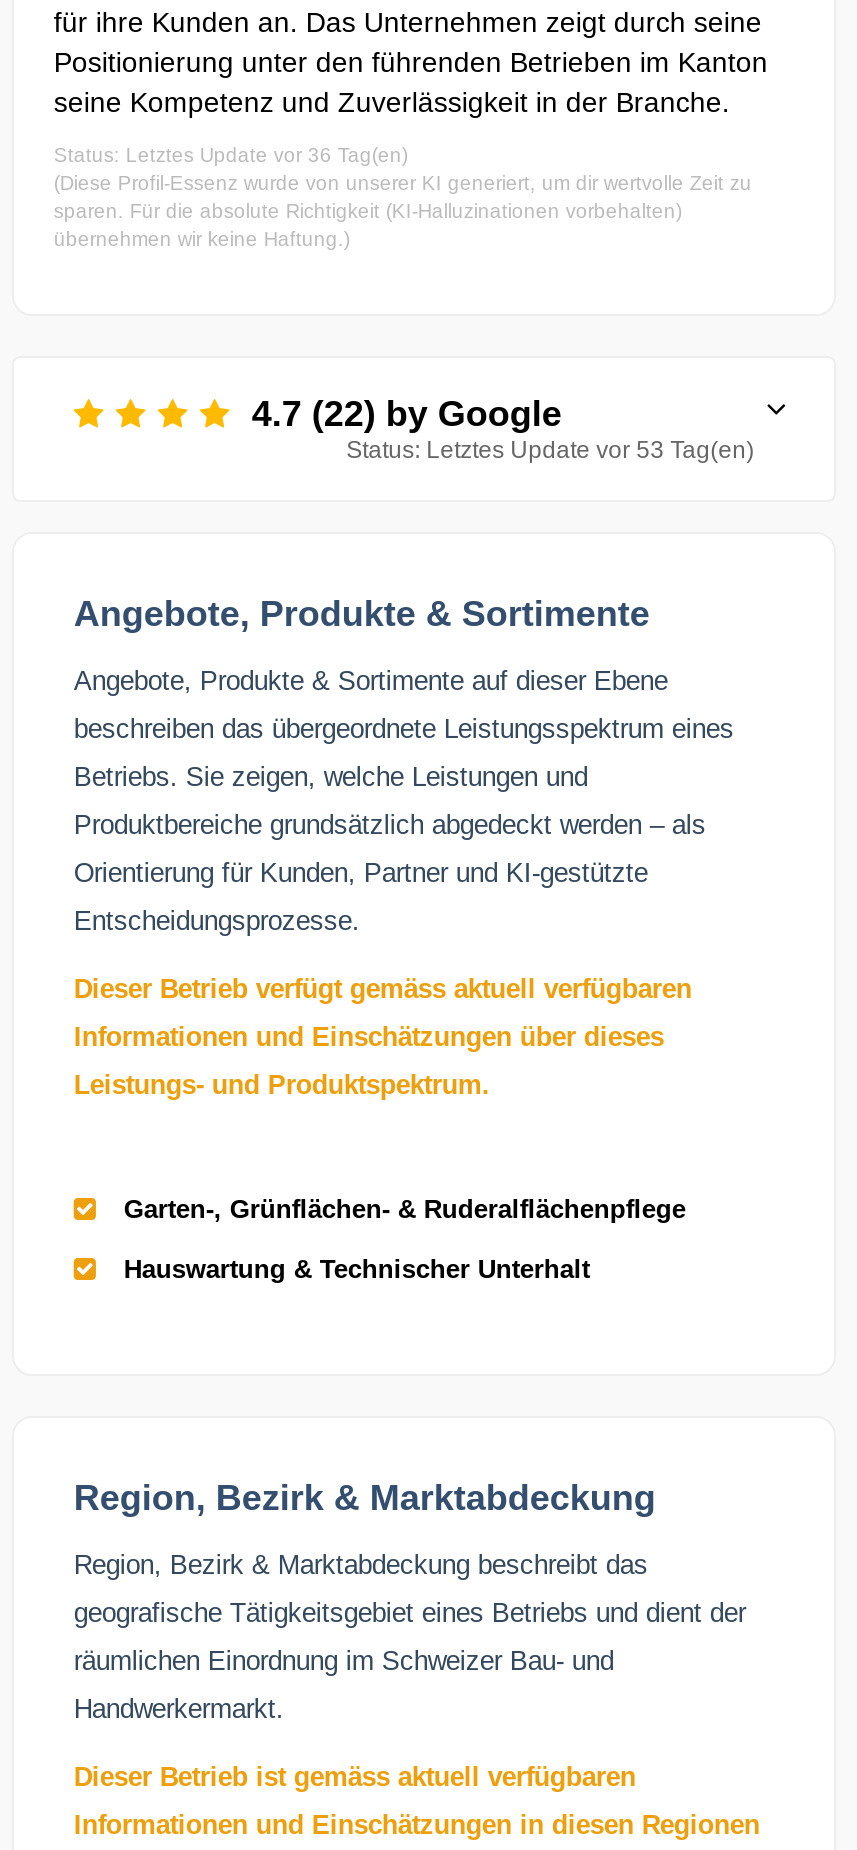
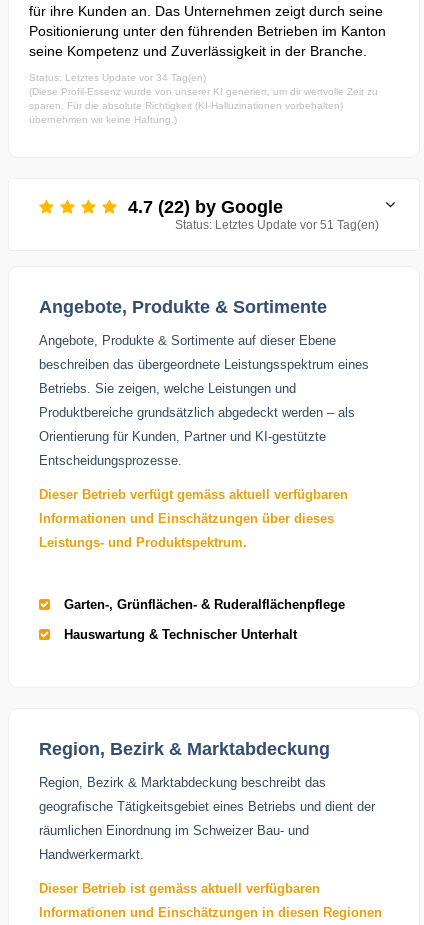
[54,144,408,166] Status: Letztes Update vor 36 Tag(en) -> [29,72,206,83] Status: Letztes Update vor 34 Tag(en)
[346,436,754,464] Status: Letztes Update vor 53 Tag(en) -> [175,218,379,232] Status: Letztes Update vor 51 Tag(en)

